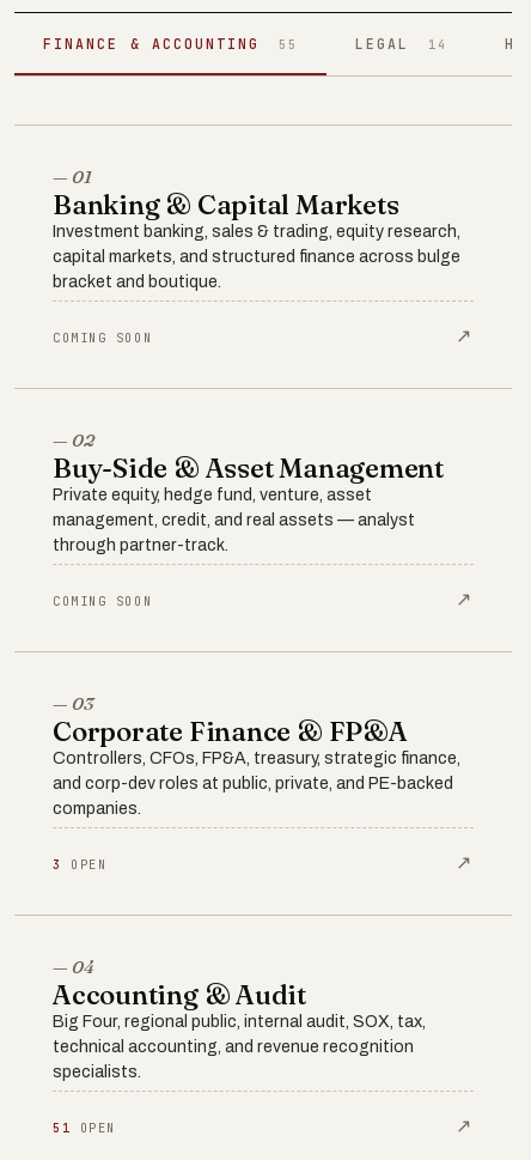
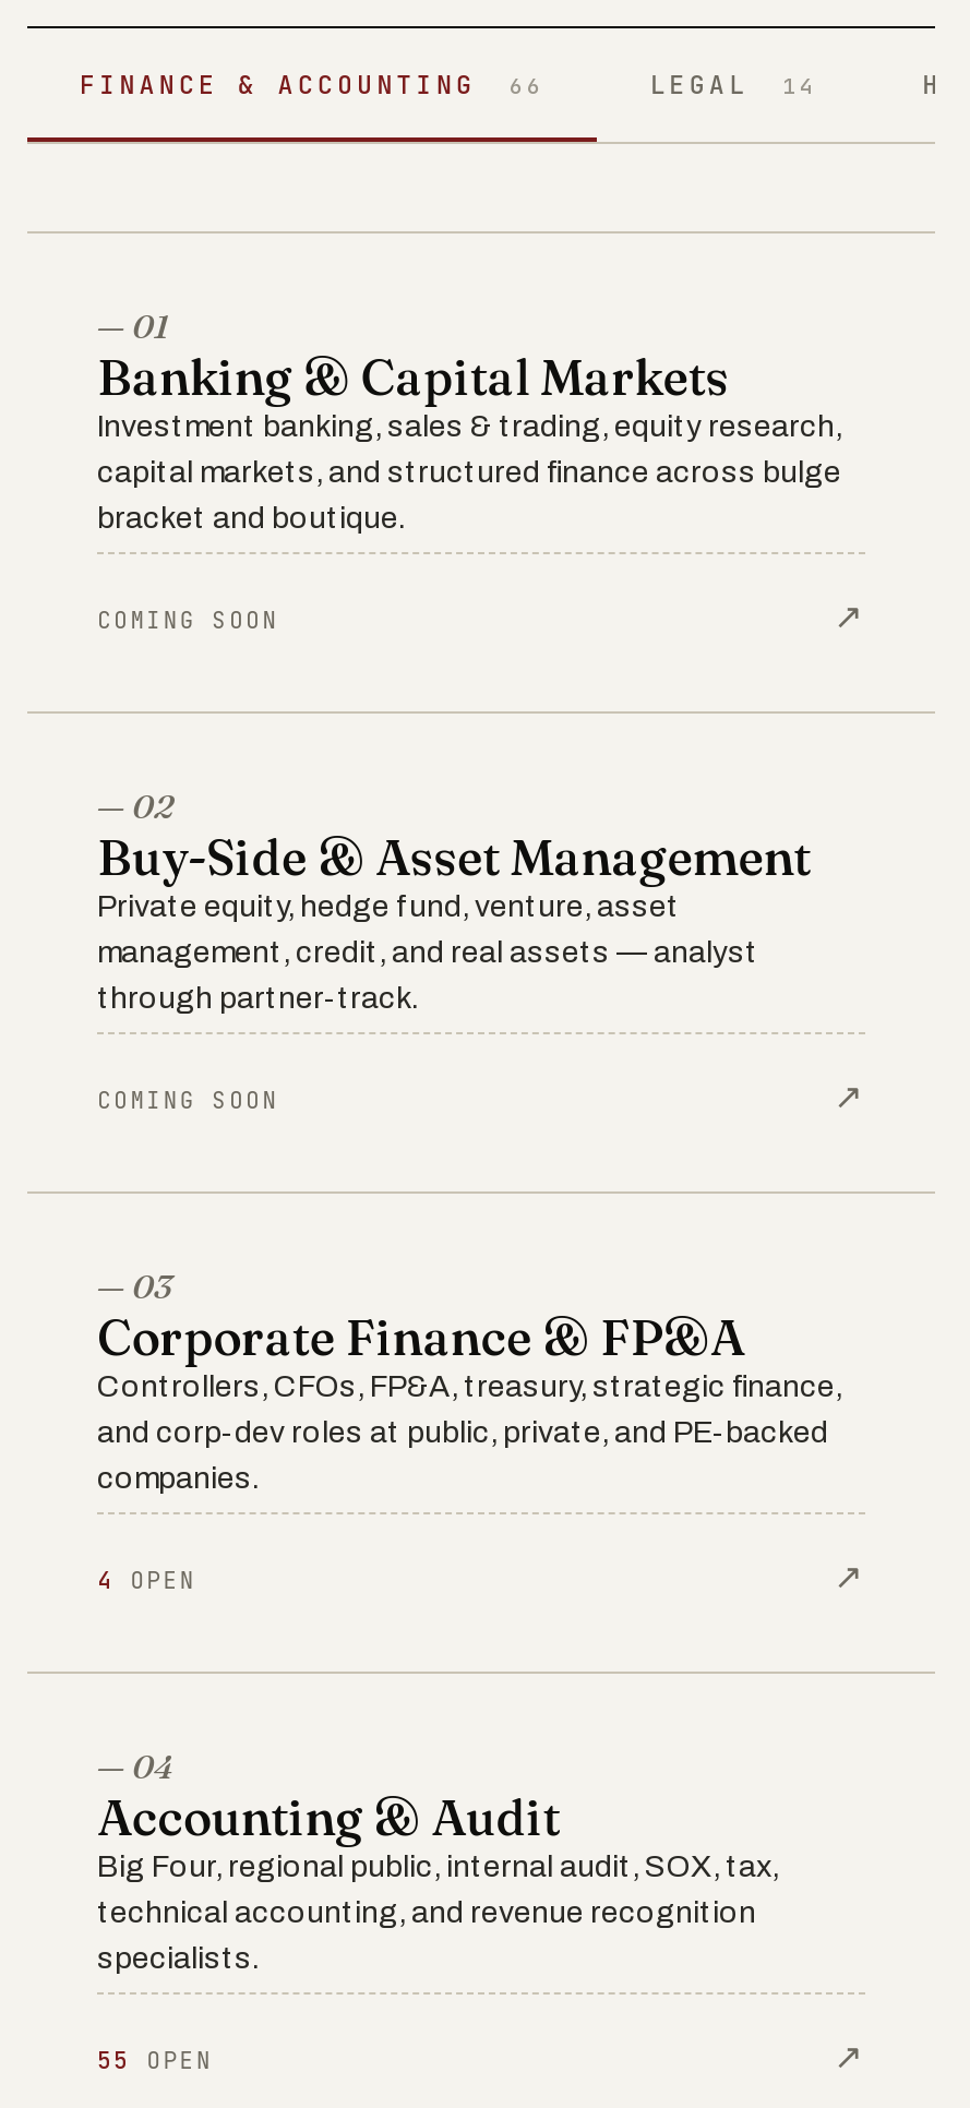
[43,34,298,52] FINANCE & ACCOUNTING 55 -> [80,67,545,99] FINANCE & ACCOUNTING 66
[53,856,107,873] 3 OPEN -> [97,1565,196,1595] 4 OPEN
[53,1119,116,1136] 51 OPEN -> [97,2045,213,2075] 55 OPEN

